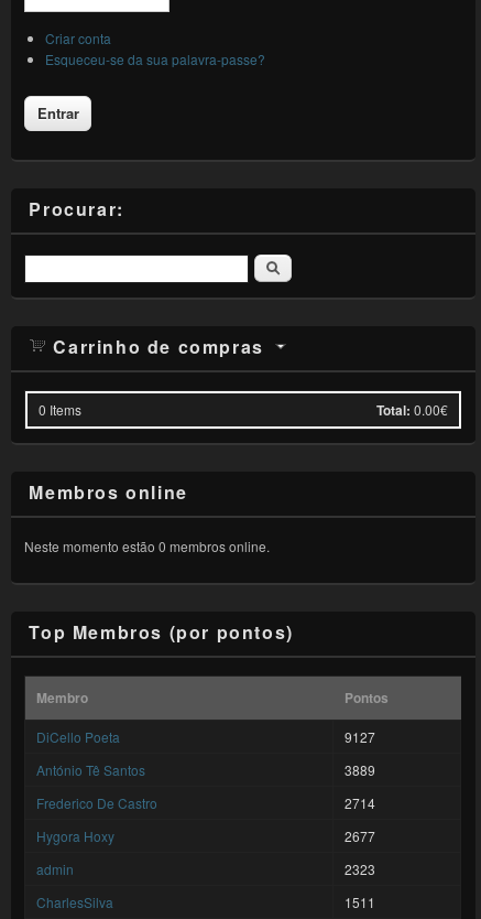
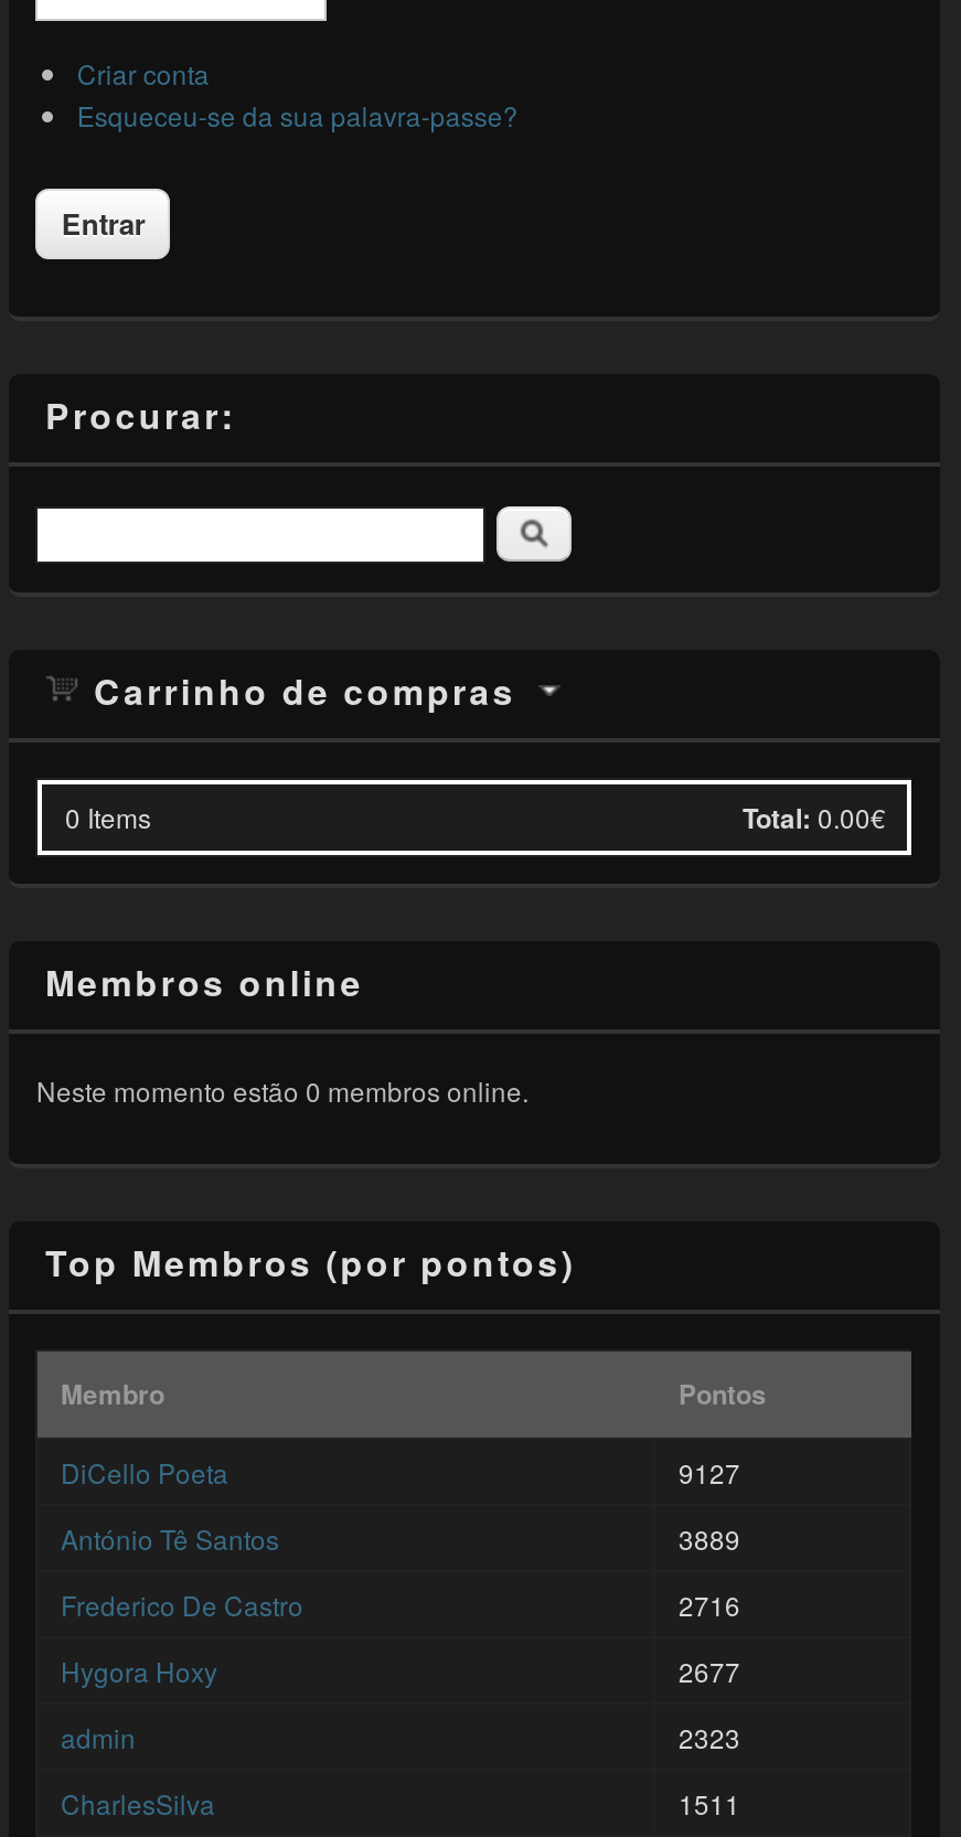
[345,793,376,812] 2714 -> [678,1586,740,1623] 2716

